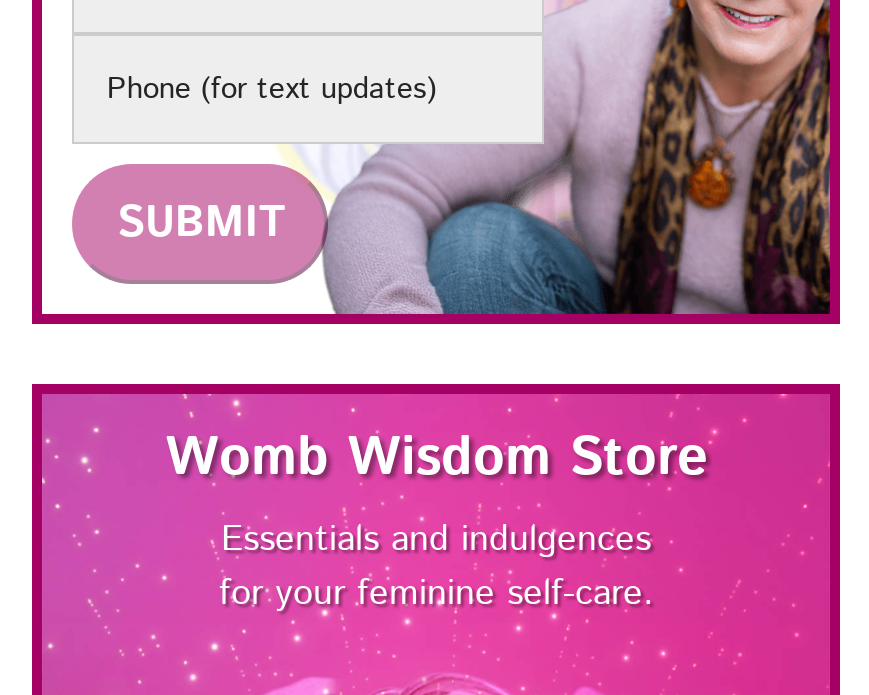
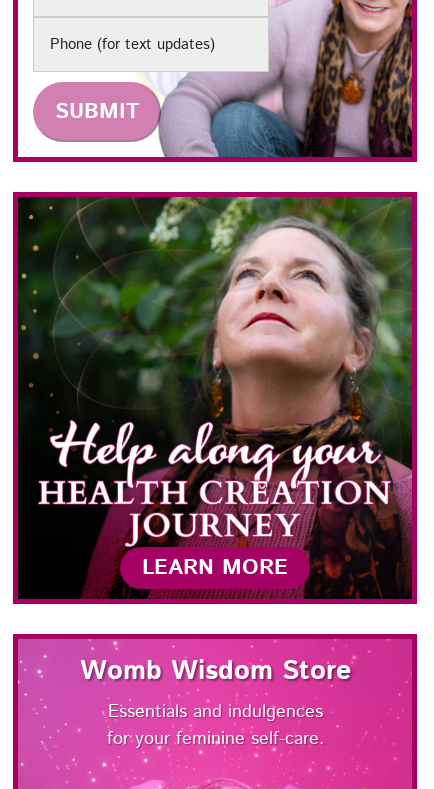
none -> [17,196,413,600] [image] | LEARN MORE

